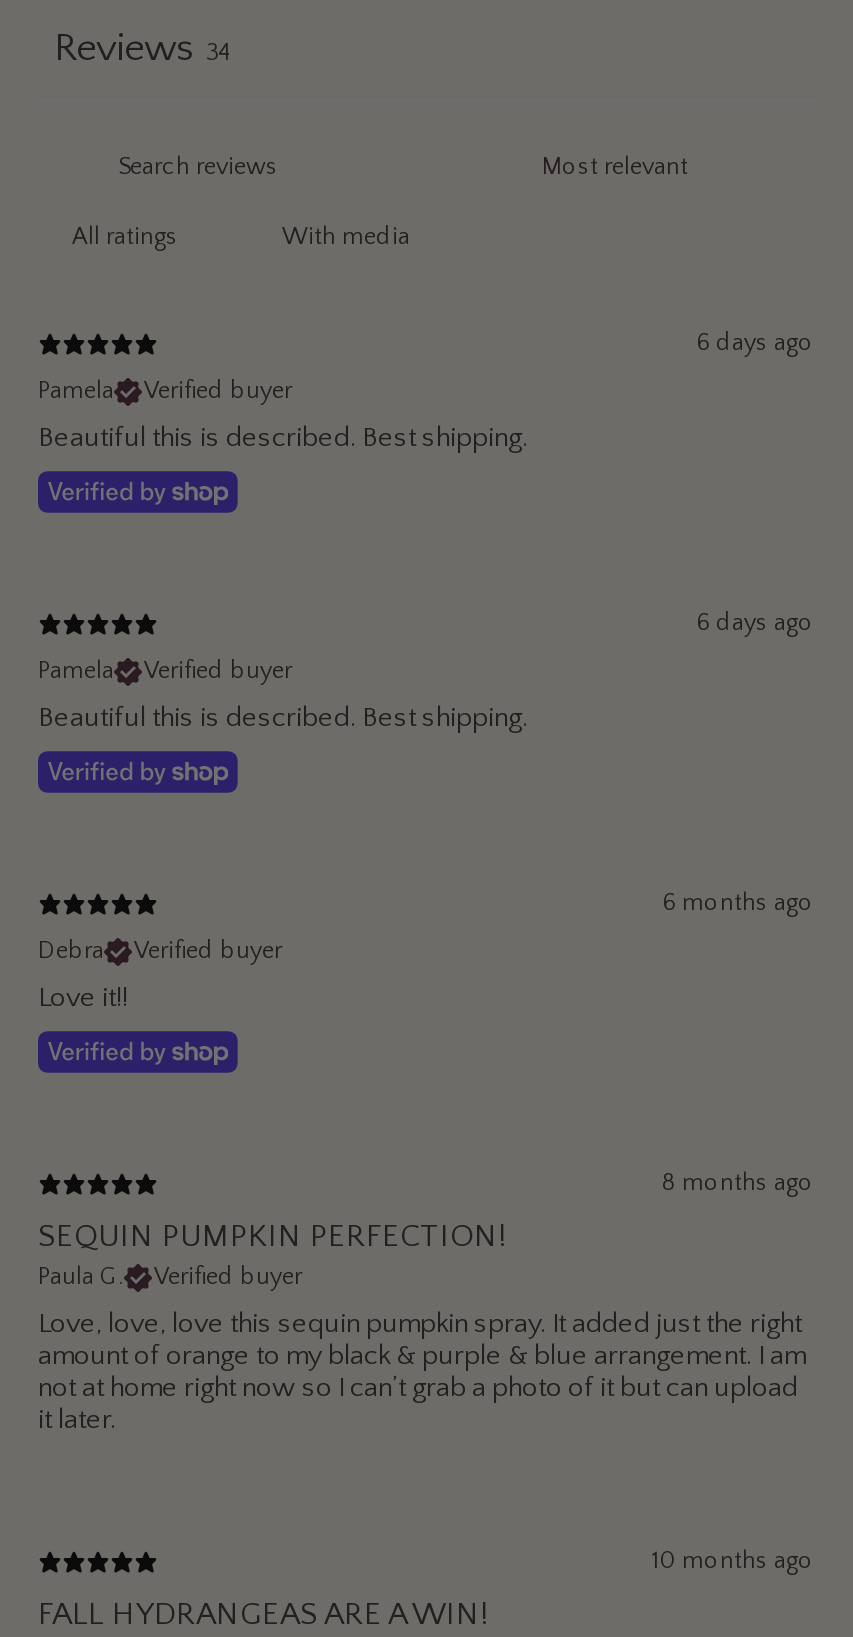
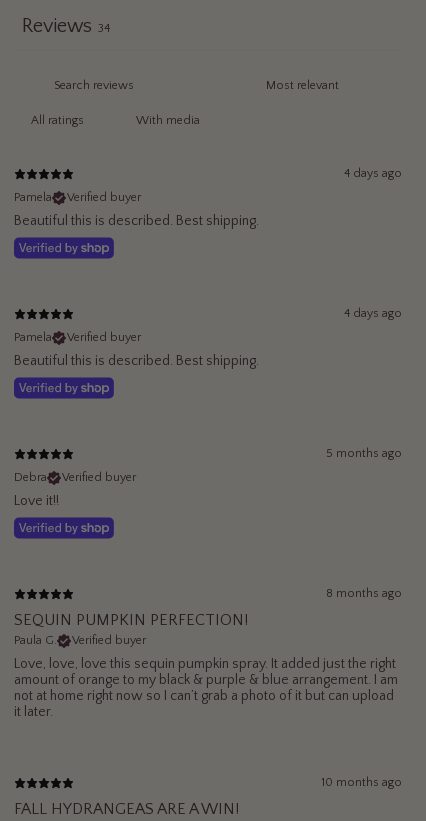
[696,330,814,356] 6 days ago -> [344,167,402,180] 4 days ago
[696,610,814,636] 6 days ago -> [344,307,402,320] 4 days ago
[662,890,814,916] 6 months ago -> [326,447,402,460] 5 months ago

